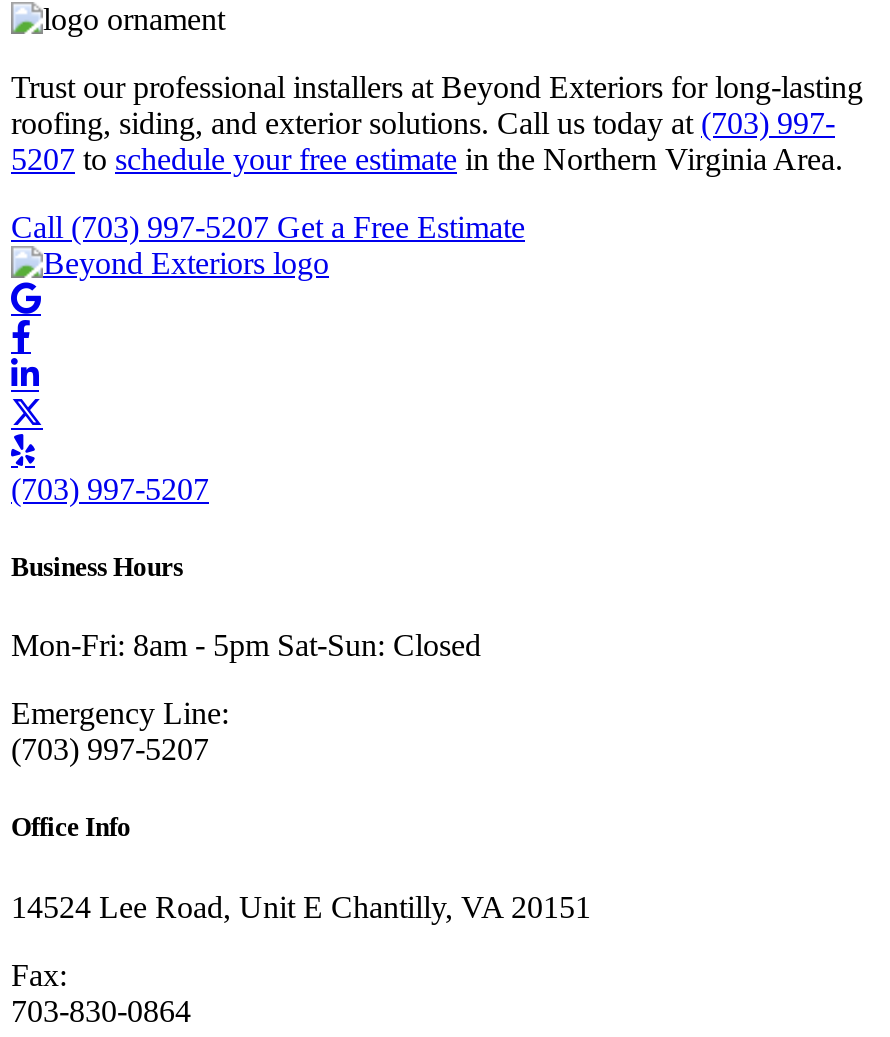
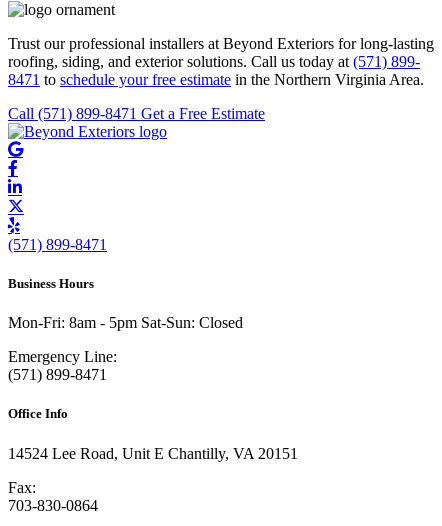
[11,106,835,140] roofing, siding, and exterior solutions. Call us today at (703) 997- -> [8,53,420,70] roofing, siding, and exterior solutions. Call us today at (571) 899-
[11,142,843,176] 5207 to schedule your free estimate in the Northern Virginia Area. -> [8,71,424,88] 8471 to schedule your free estimate in the Northern Virginia Area.
[11,210,525,244] Call (703) 997-5207 Get a Free Estimate -> [8,105,265,122] Call (571) 899-8471 Get a Free Estimate
[11,472,209,506] (703) 997-5207 -> [8,236,107,253] (571) 899-8471
[11,732,209,766] (703) 997-5207 -> [8,366,107,383] (571) 899-8471

